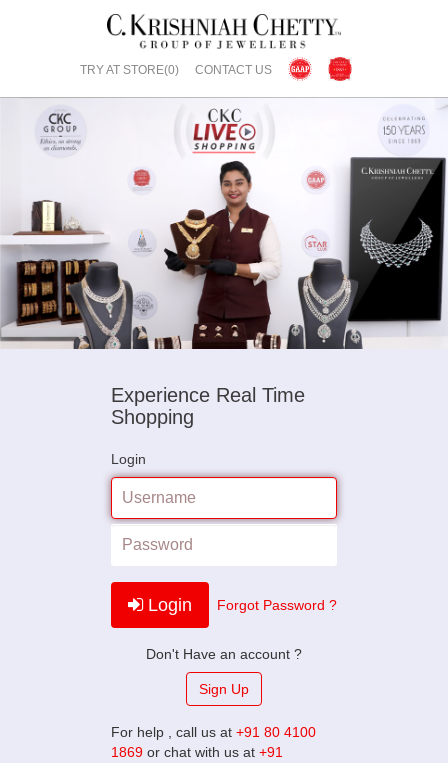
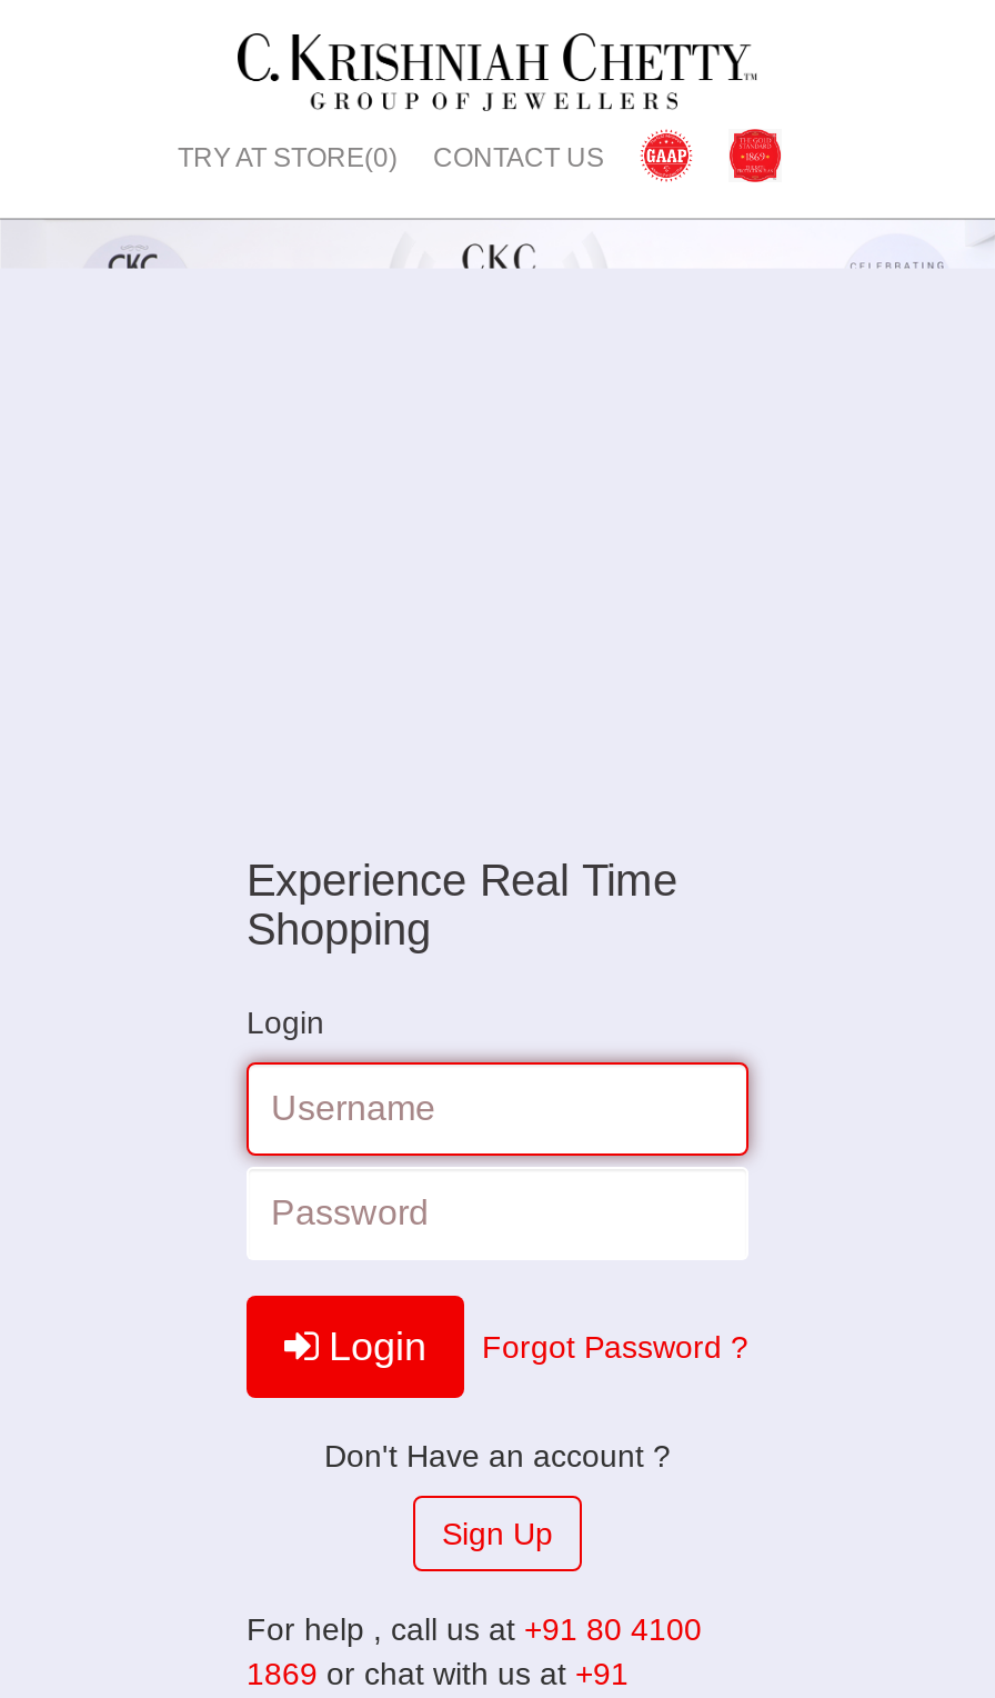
[3,120,445,350] [image] -> none

